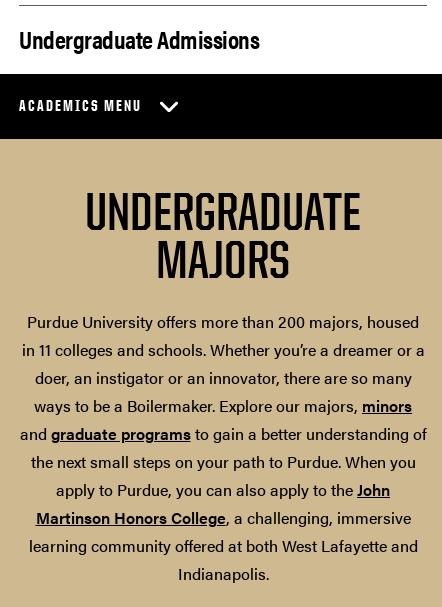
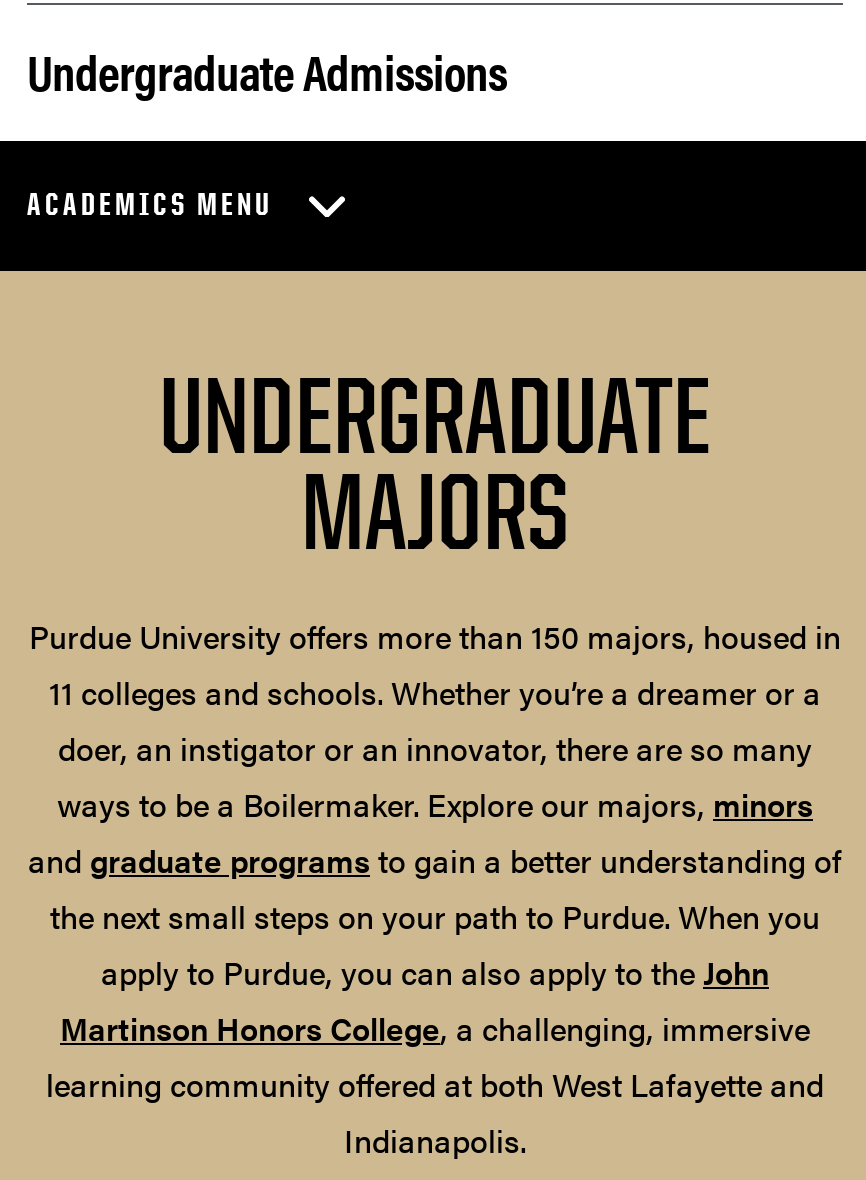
[21,310,424,361] Purdue University offers more than 200 majors, housed | in 11 colleges and schools. Whether you’re a dreamer or a -> [29,613,841,715] Purdue University offers more than 150 majors, housed in | 11 colleges and schools. Whether you’re a dreamer or a

